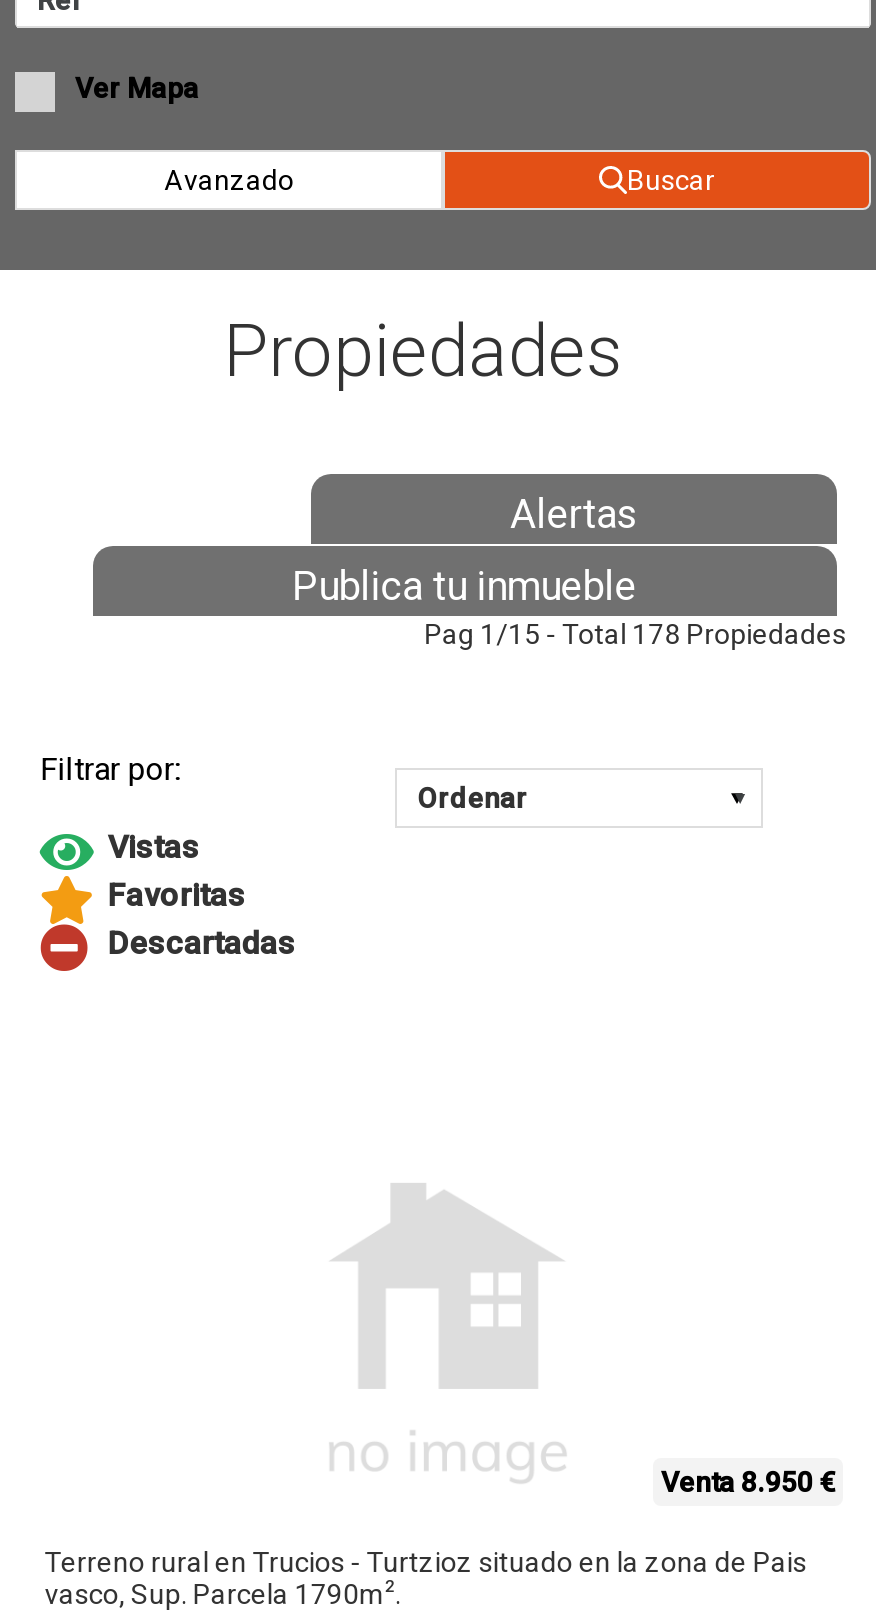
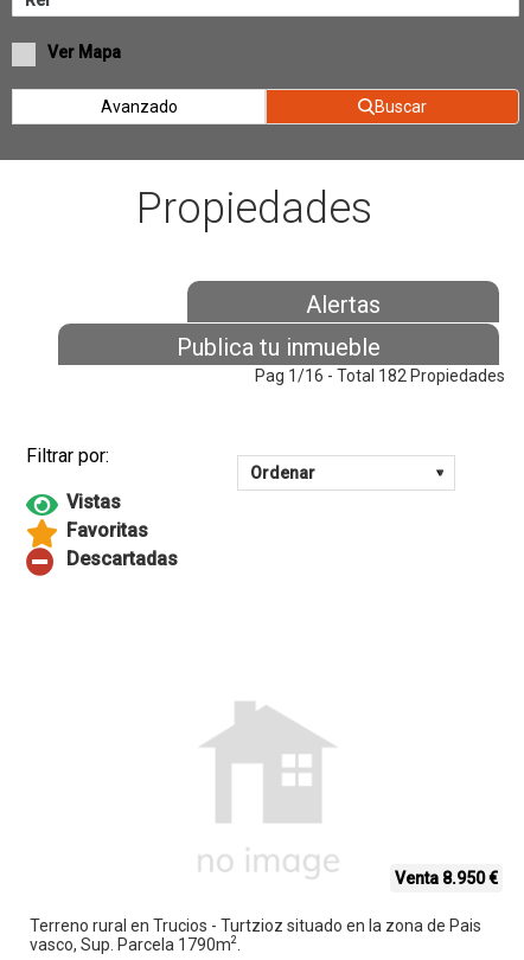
[424,619,846,651] Pag 1/15 - Total 178 Propiedades -> [254,367,505,386] Pag 1/16 - Total 182 Propiedades

